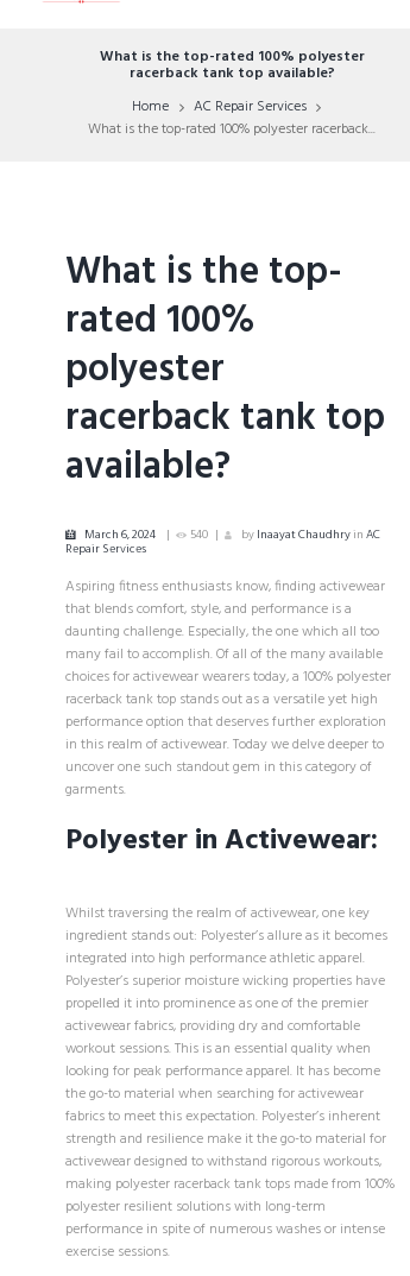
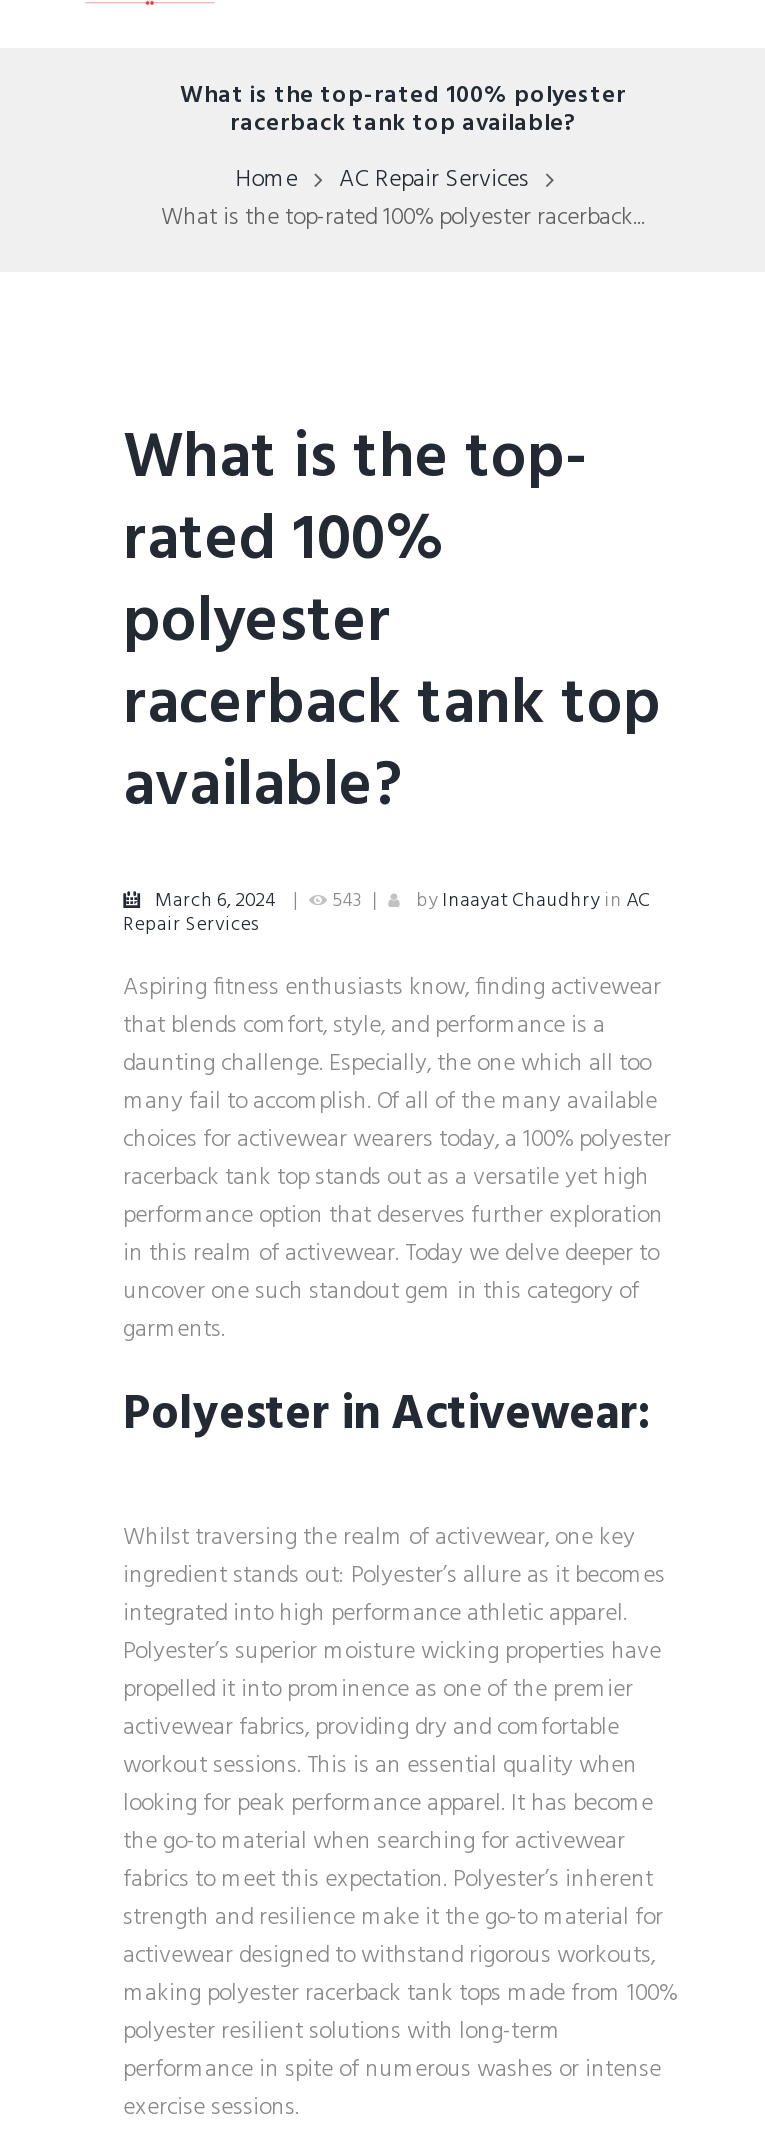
[84,525,380,544] March 6, 2024 540 by Inaayat Chaudhry in AC -> [155,884,650,916] March 6, 2024 543 by Inaayat Chaudhry in AC

